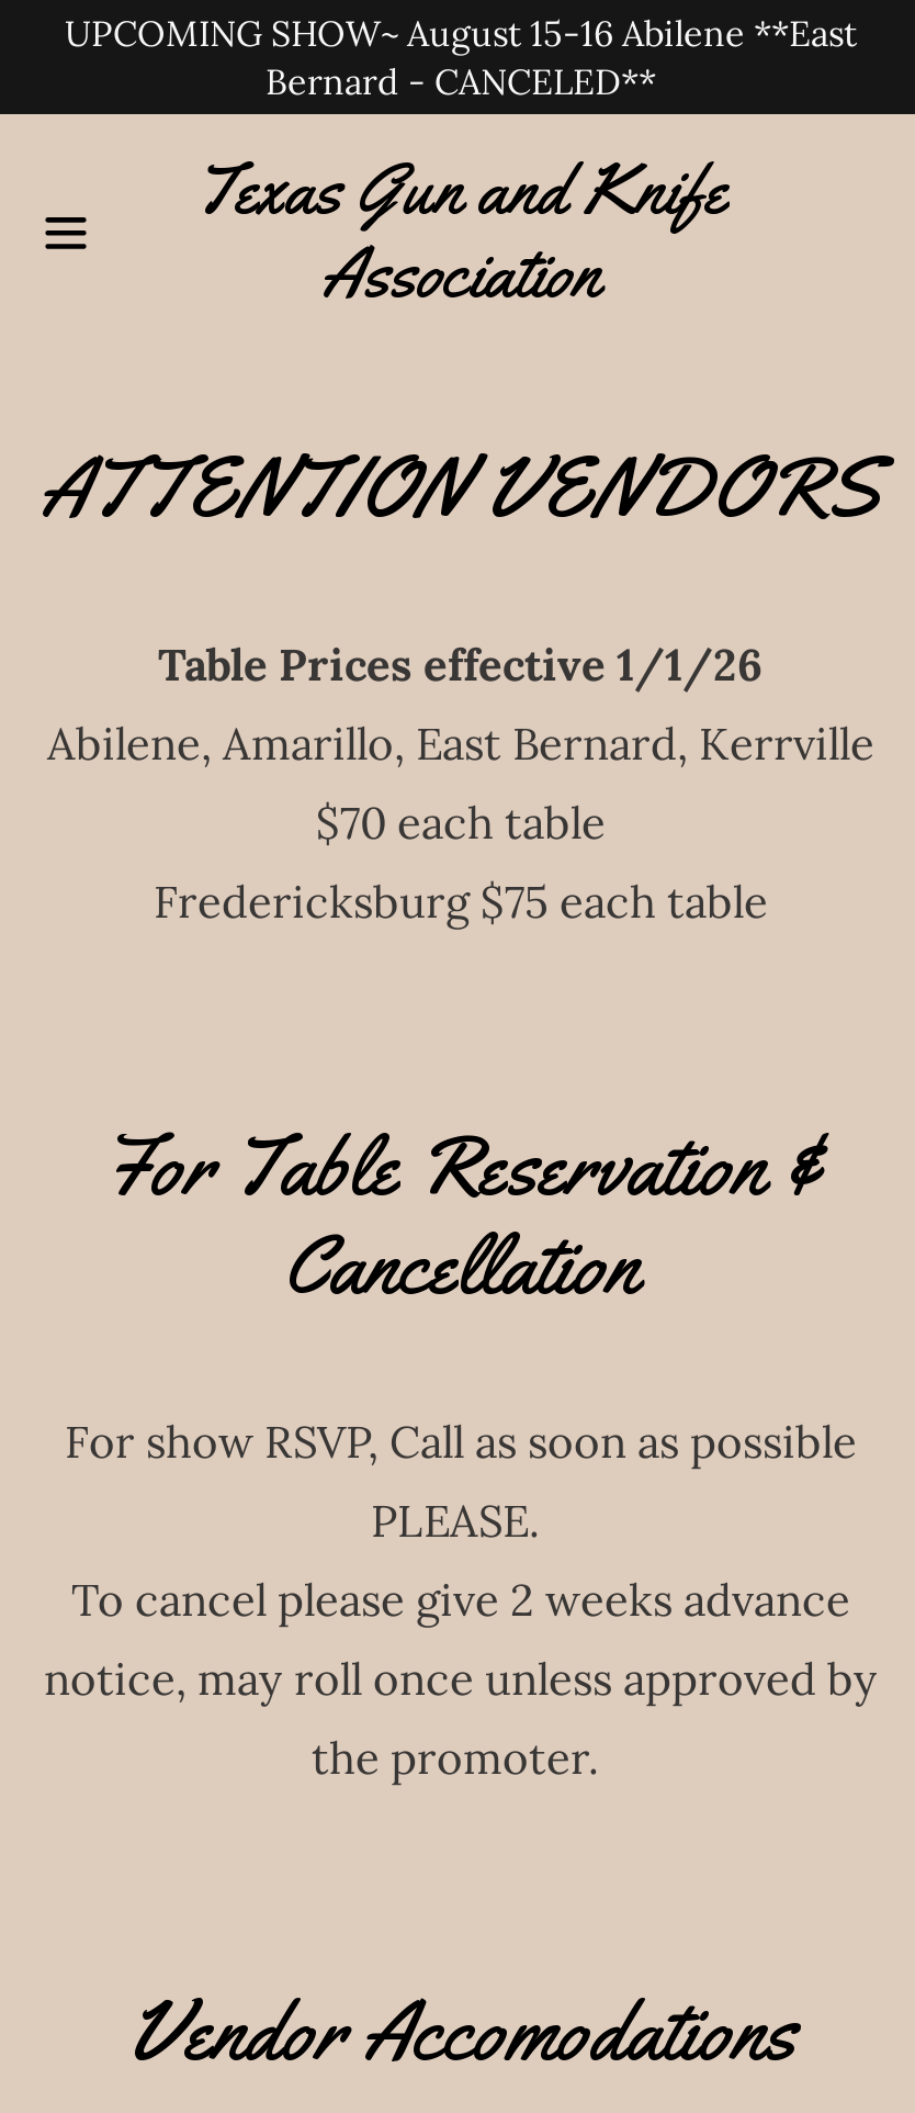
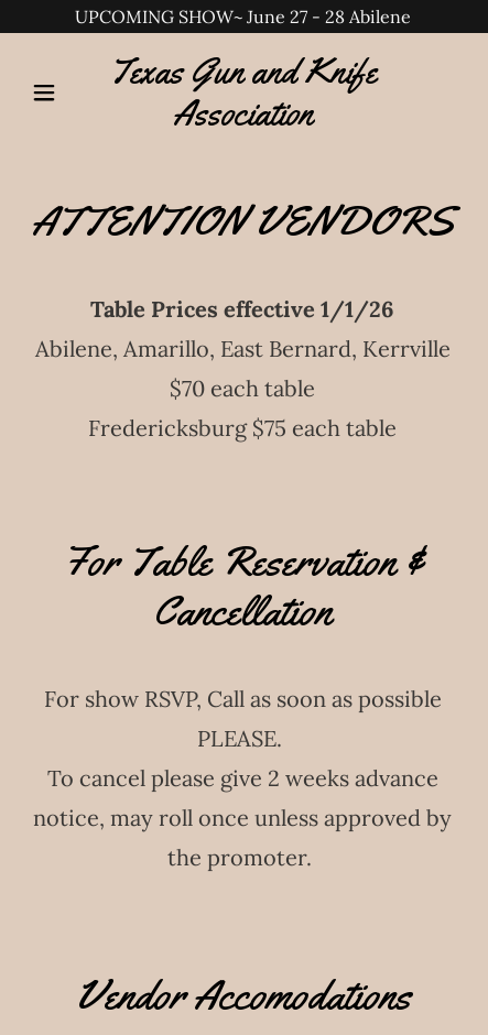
[65,11,857,103] UPCOMING SHOW~ August 15-16 Abilene **East | Bernard - CANCELED** -> [74,6,410,28] UPCOMING SHOW~ June 27 - 28 Abilene

